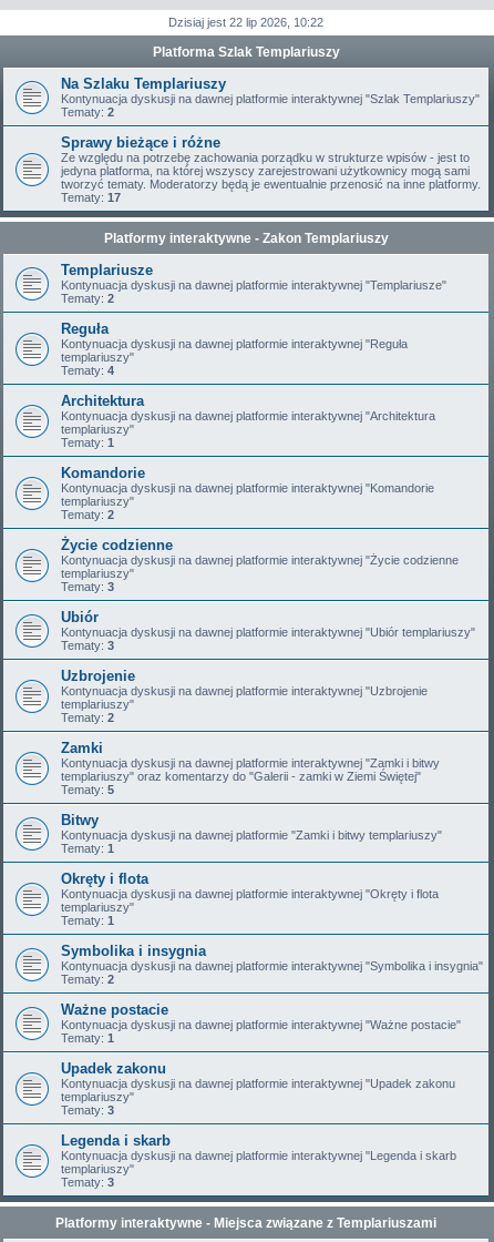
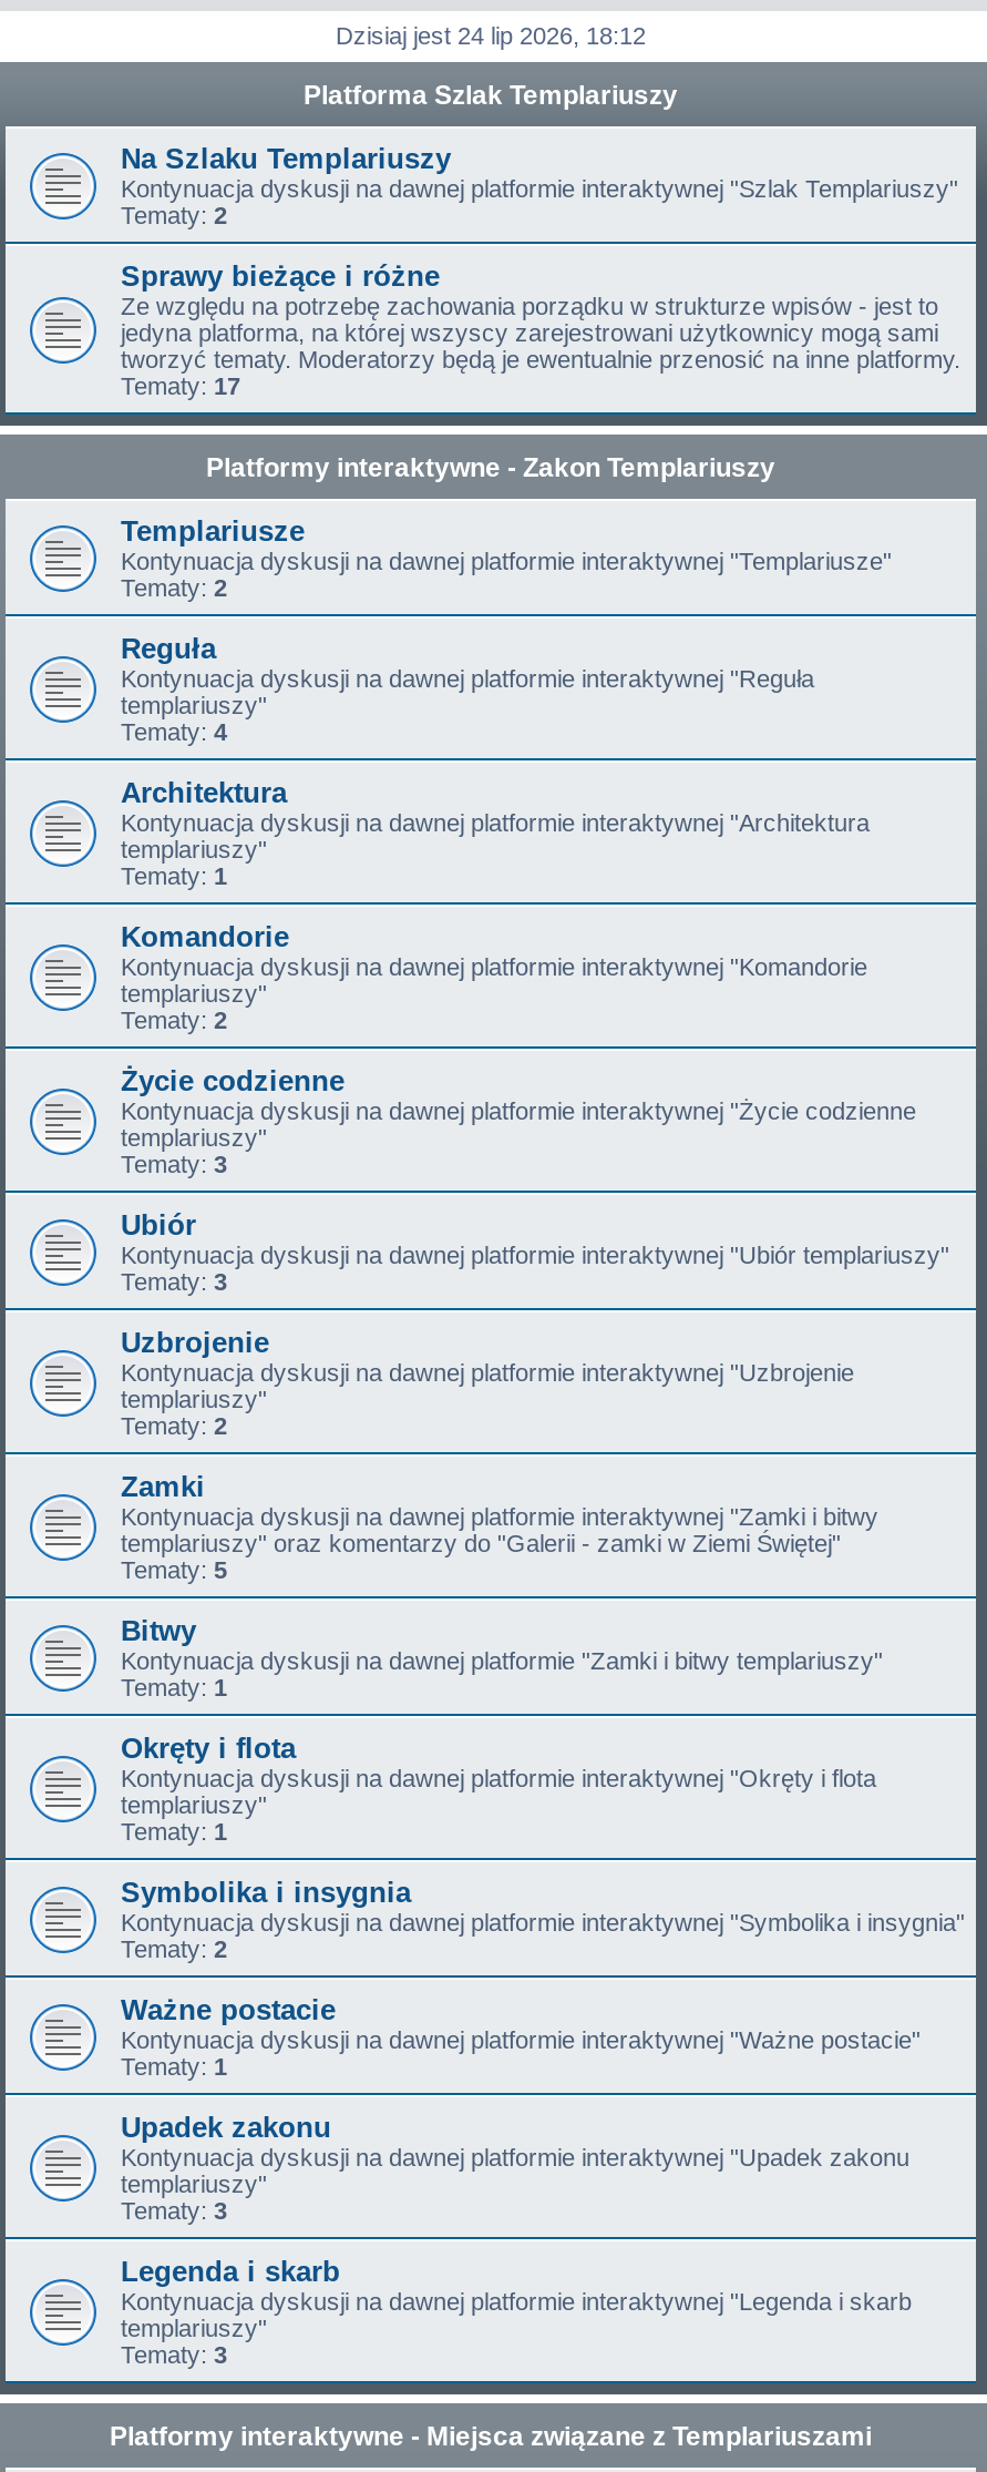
[168,16,323,29] Dzisiaj jest 22 lip 2026, 10:22 -> [336,22,646,49] Dzisiaj jest 24 lip 2026, 18:12

